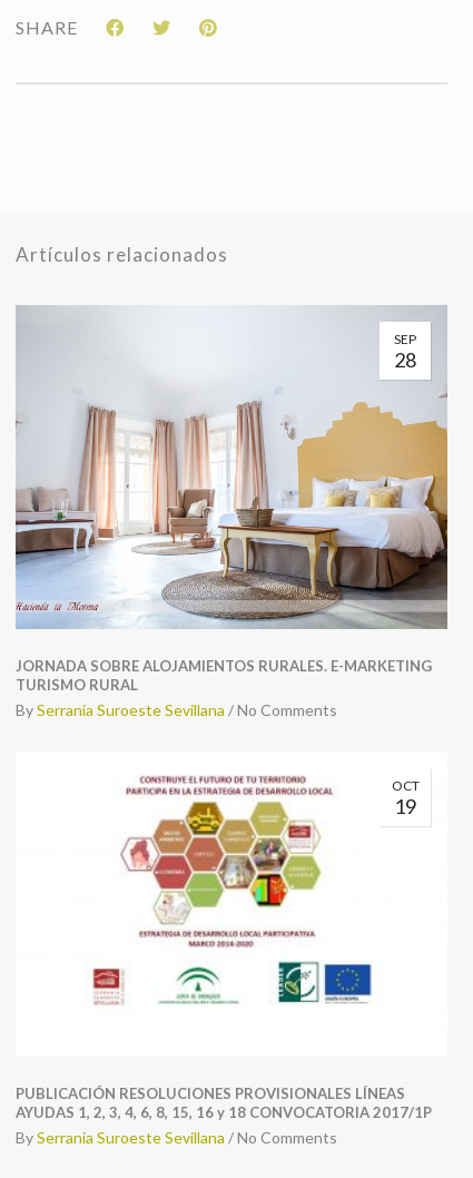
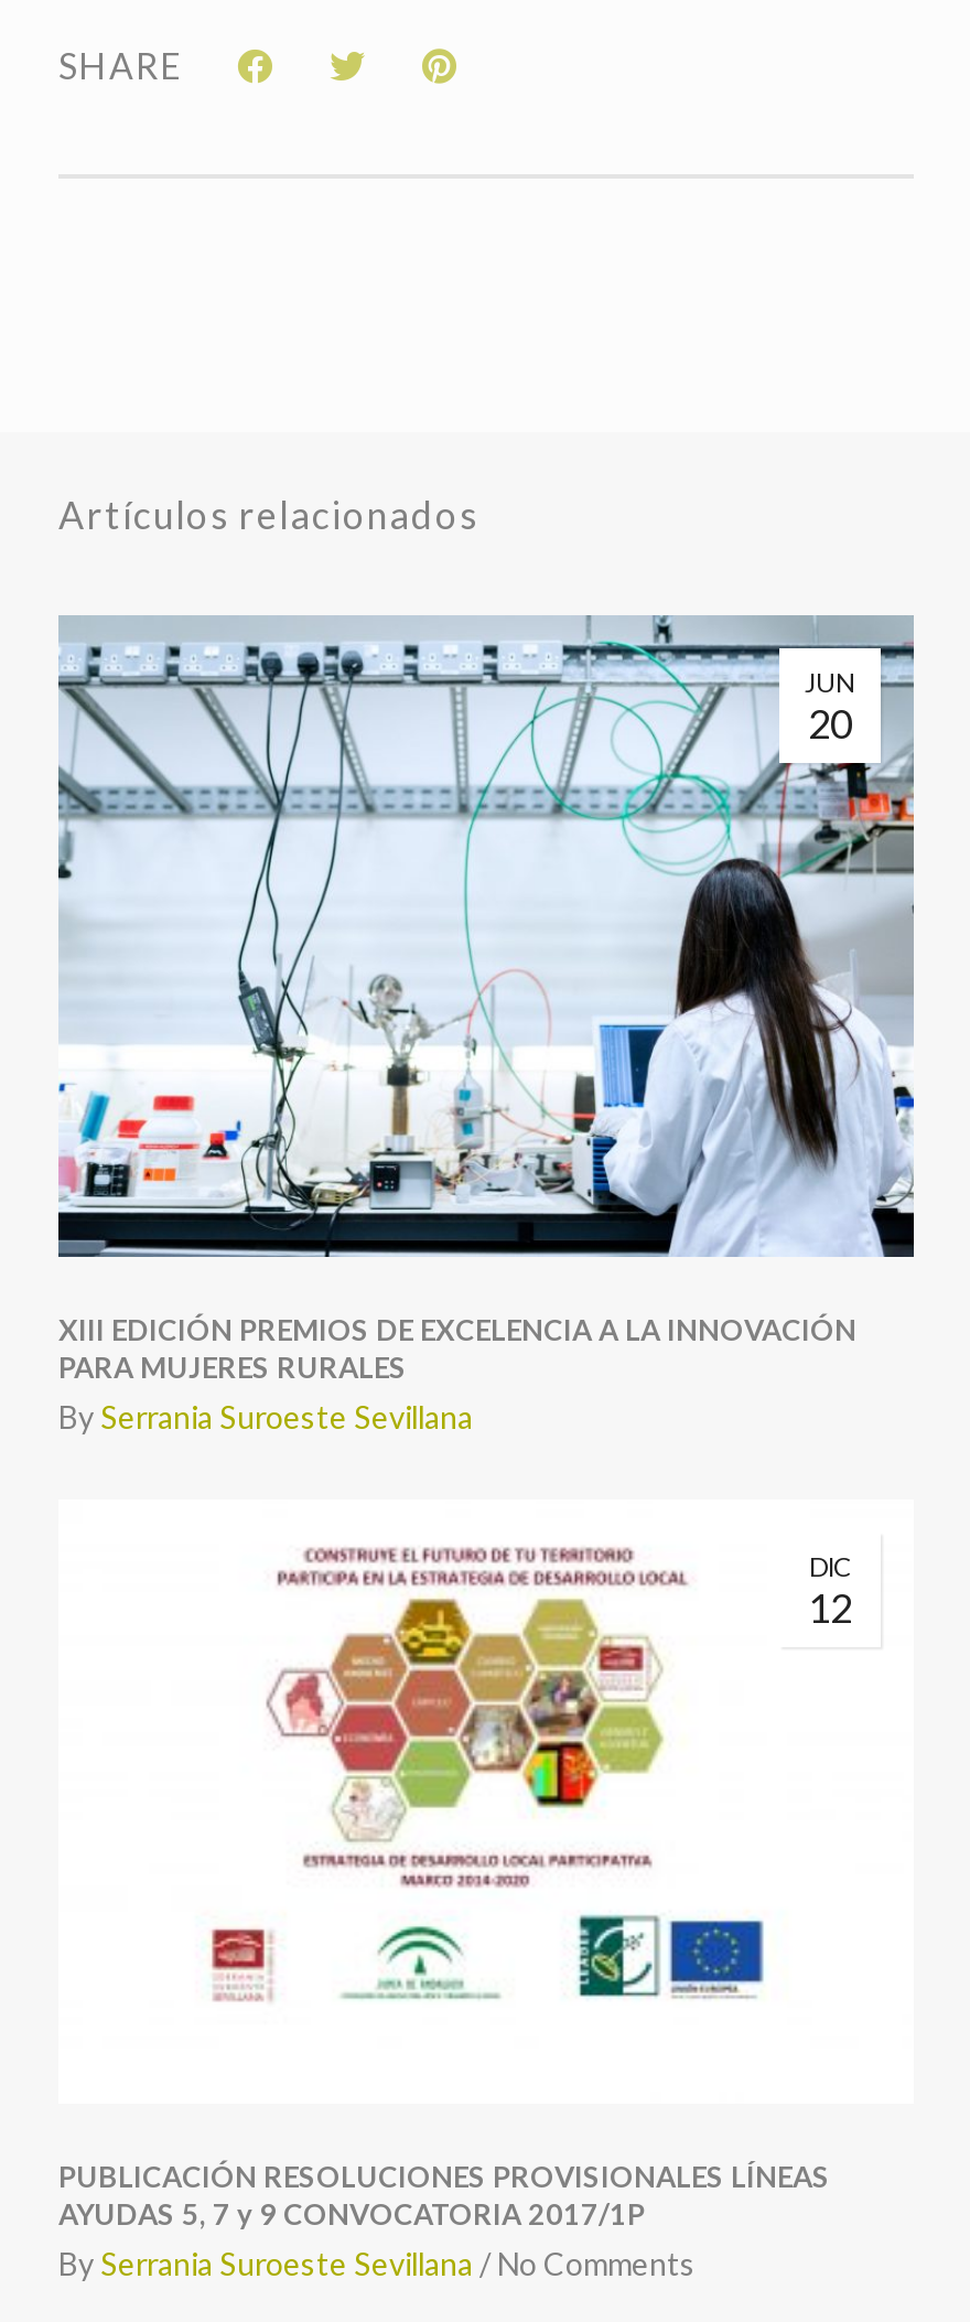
[14,306,449,630] [image] | SEP | 28 -> [56,615,916,1259] [image] | JUN | 20
[16,657,432,719] JORNADA SOBRE ALOJAMIENTOS RURALES. E-MARKETING | TURISMO RURAL | By Serrania Suroeste Sevillana / No Comments -> [58,1312,856,1436] XIII EDICIÓN PREMIOS DE EXCELENCIA A LA INNOVACIÓN | PARA MUJERES RURALES | By Serrania Suroeste Sevillana
[391,777,419,818] OCT | 19 -> [808,1550,852,1632] DIC | 12
[16,1104,432,1121] AYUDAS 1, 2, 3, 4, 6, 8, 15, 16 y 18 CONVOCATORIA 2017/1P -> [58,2197,645,2232] AYUDAS 5, 7 y 9 CONVOCATORIA 2017/1P

